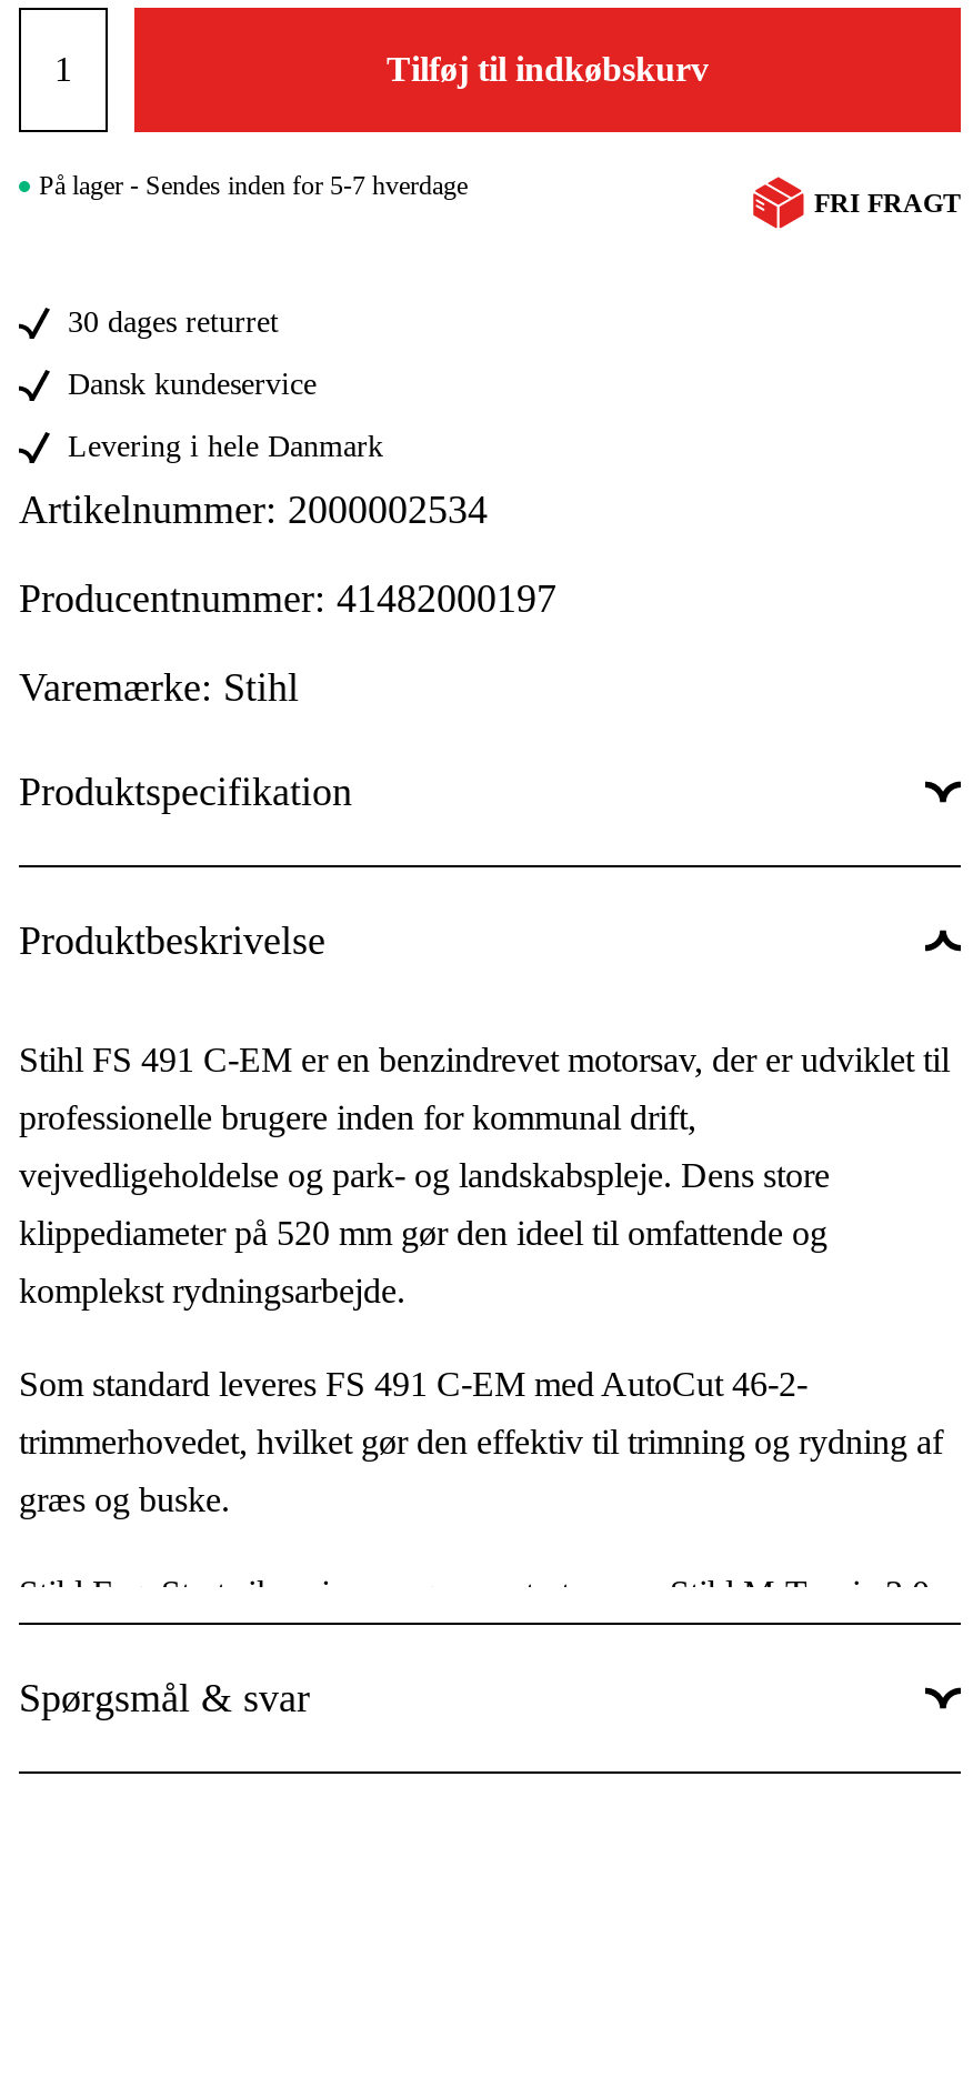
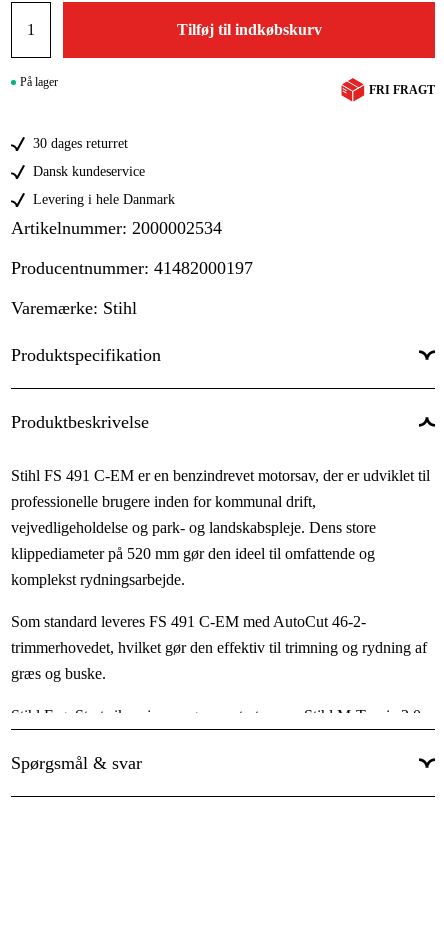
[39,171,468,202] På lager - Sendes inden for 5-7 hverdage -> [20,75,58,89] På lager

